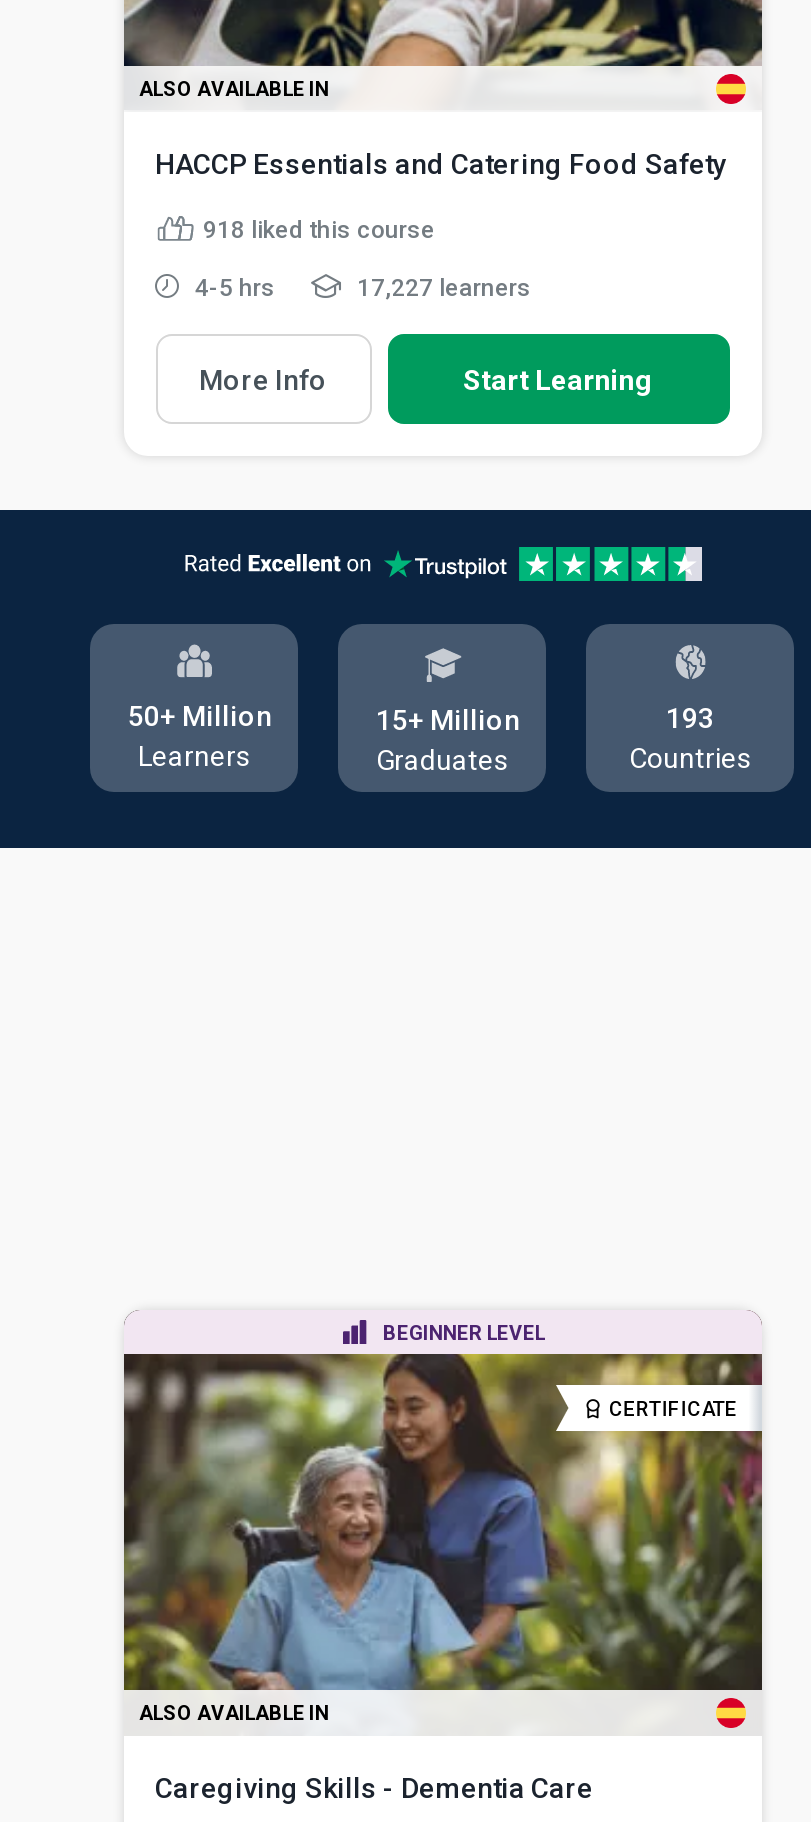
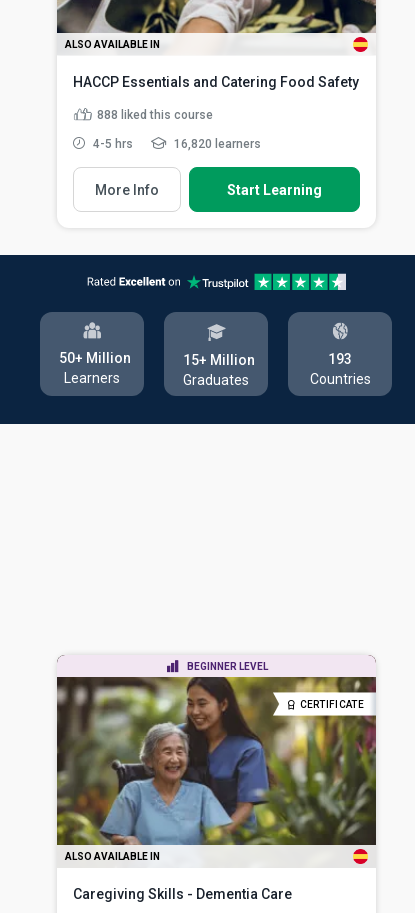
[203,216,435,244] 918 liked this course -> [96,108,212,122] 888 liked this course
[351,274,531,302] 17,227 learners -> [170,137,260,151] 16,820 learners

